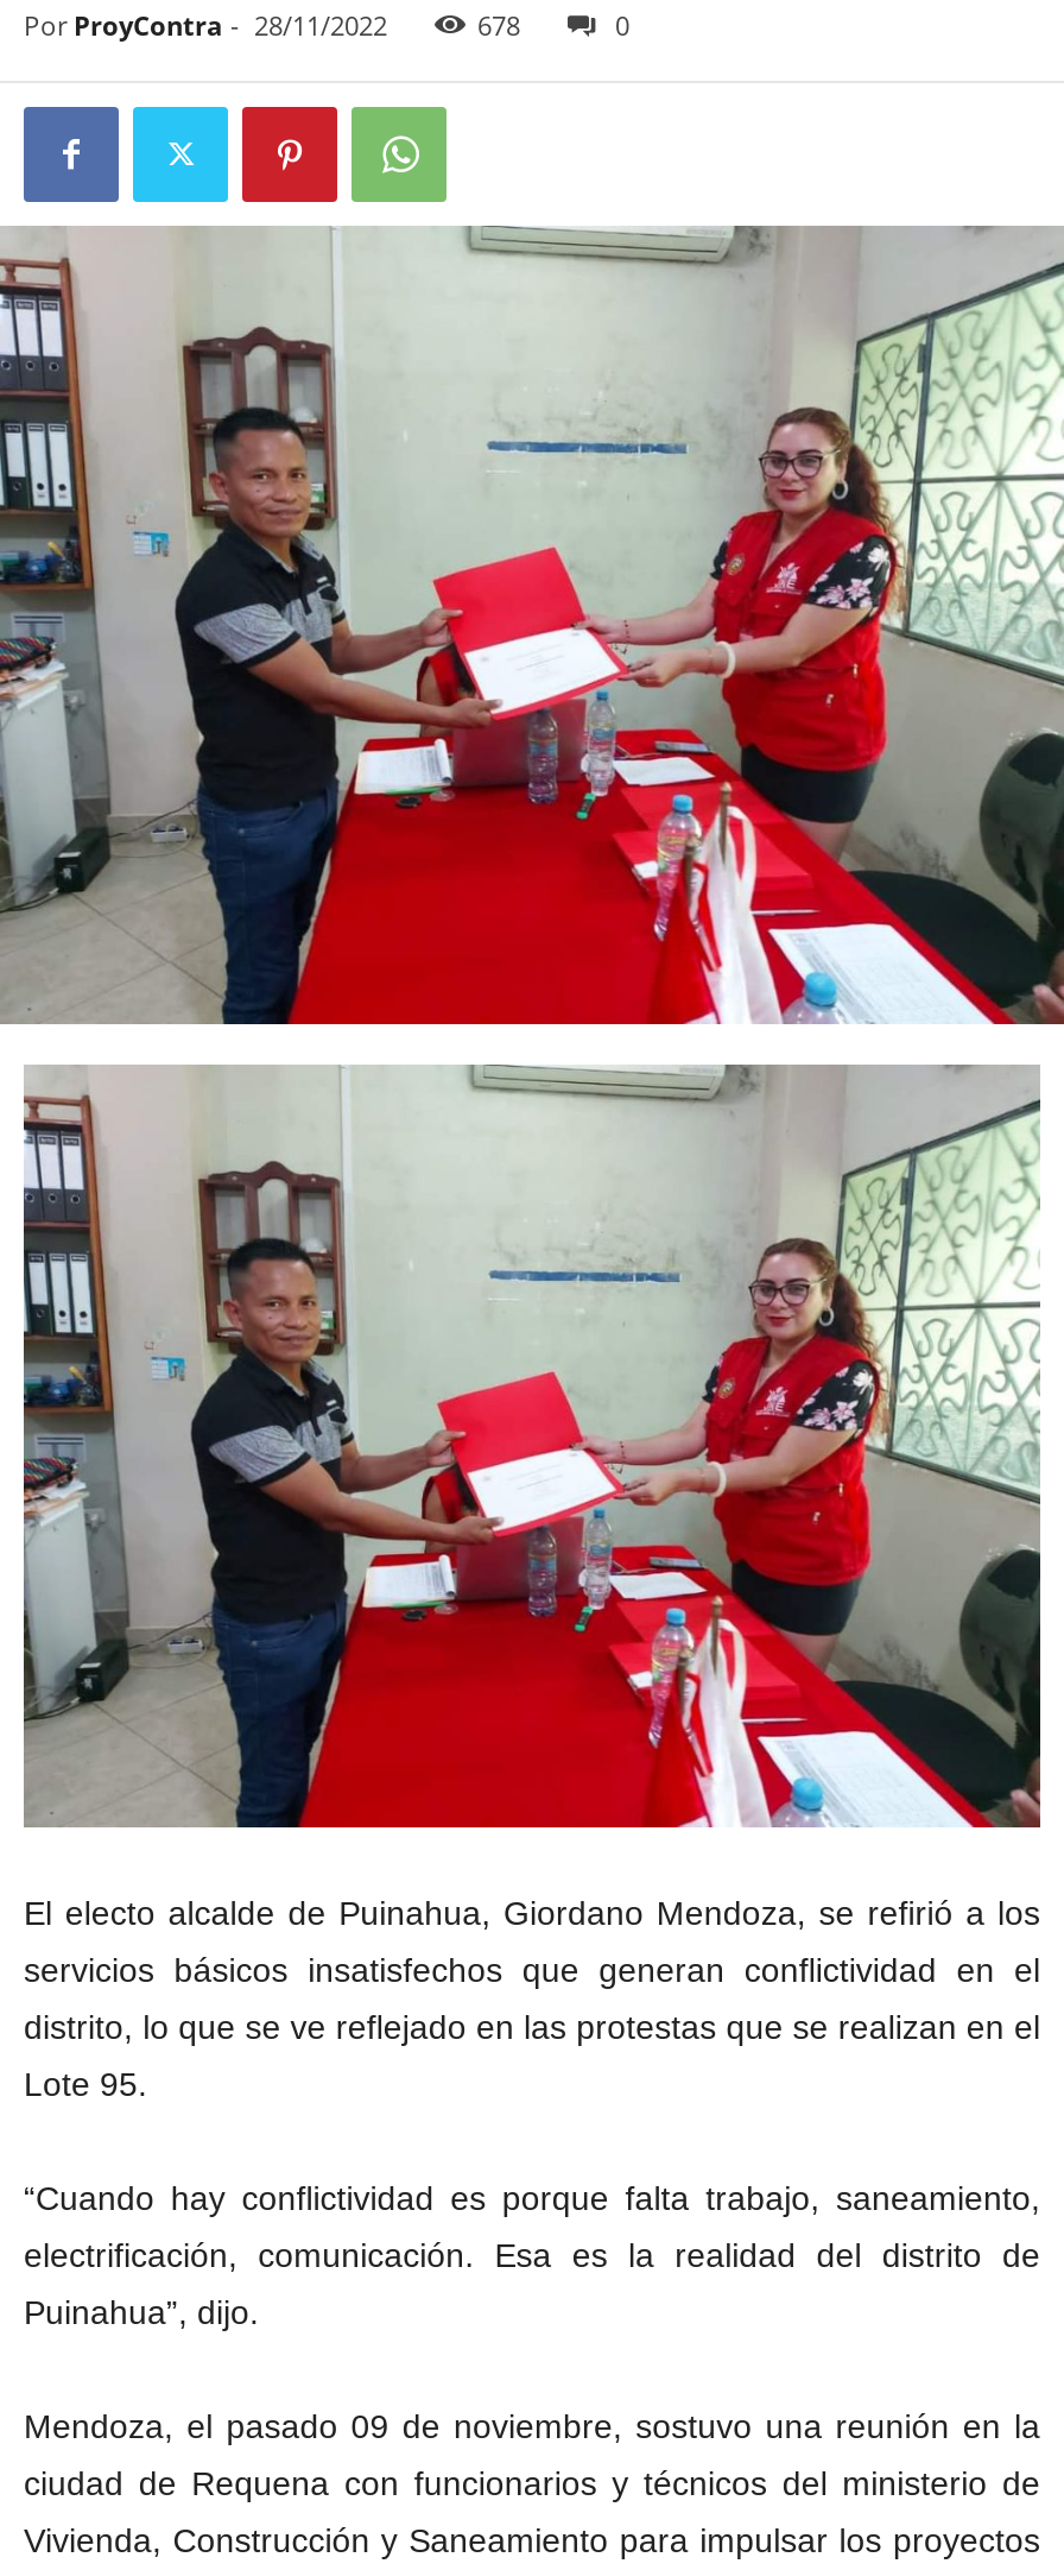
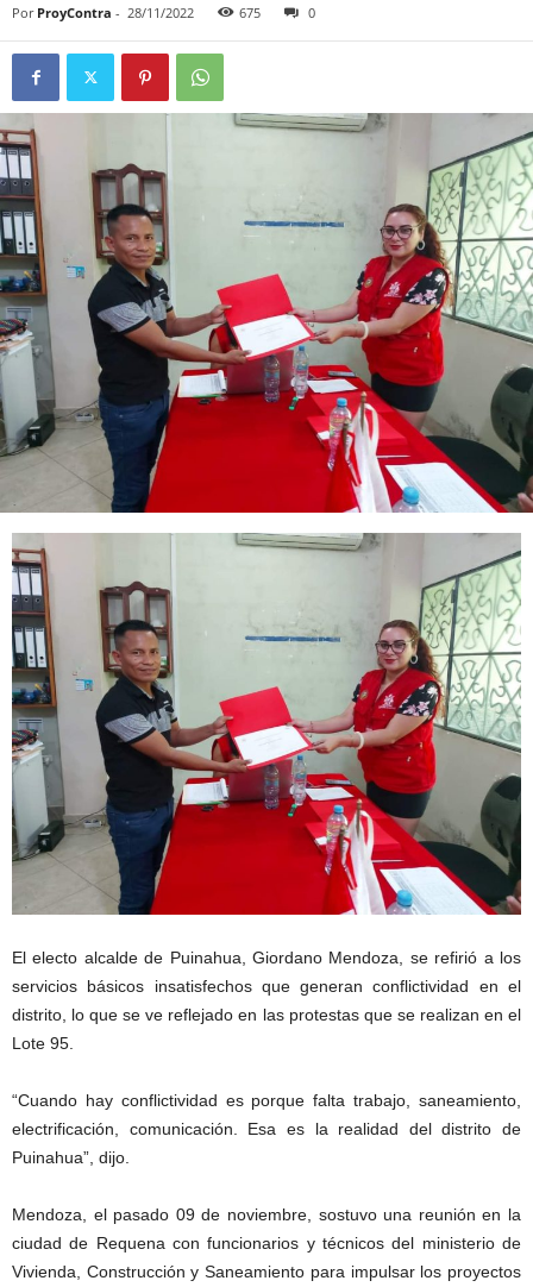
[477,7,520,43] 678 -> [239,4,261,21] 675

